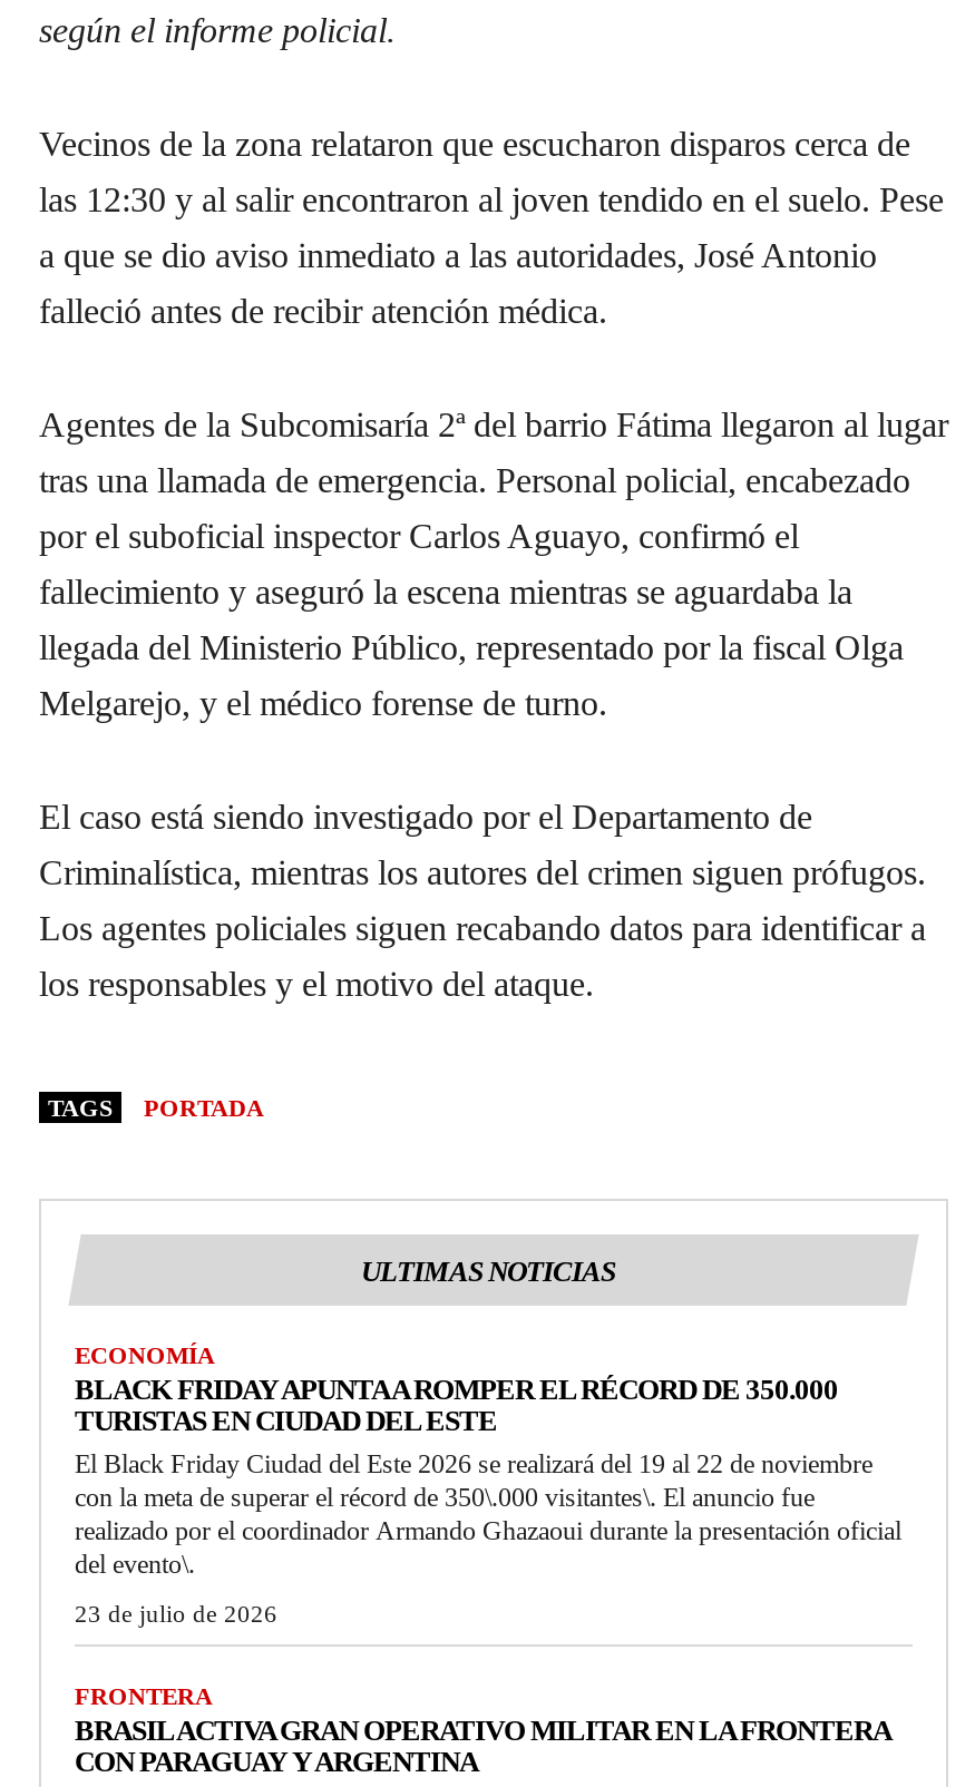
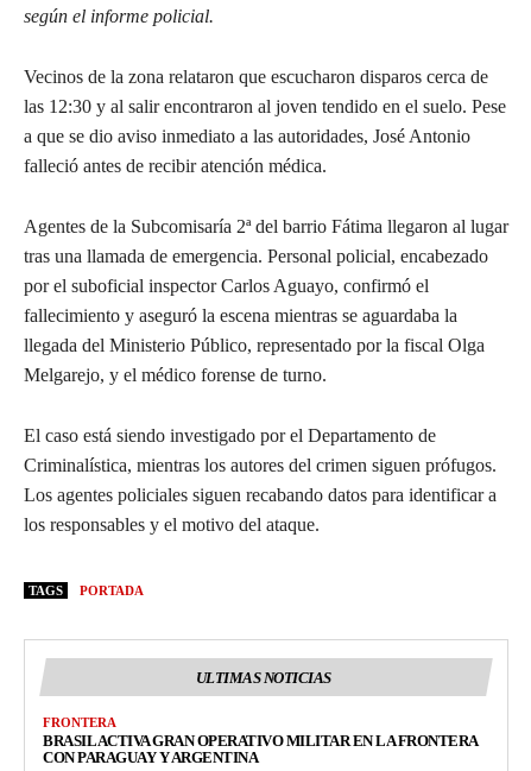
[75,1342,901,1627] ECONOMÍA | BLACK FRIDAY APUNTA A ROMPER EL RÉCORD DE 350.000 | TURISTAS EN CIUDAD DEL ESTE | El Black Friday Ciudad del Este 2026 se realizará del 19 al 22 de noviembre | con la meta de superar el récord de 350\.000 visitantes\. El anuncio fue | realizado por el coordinador Armando Ghazaoui durante la presentación oficial | del evento\. | 23 de julio de 2026 -> none

